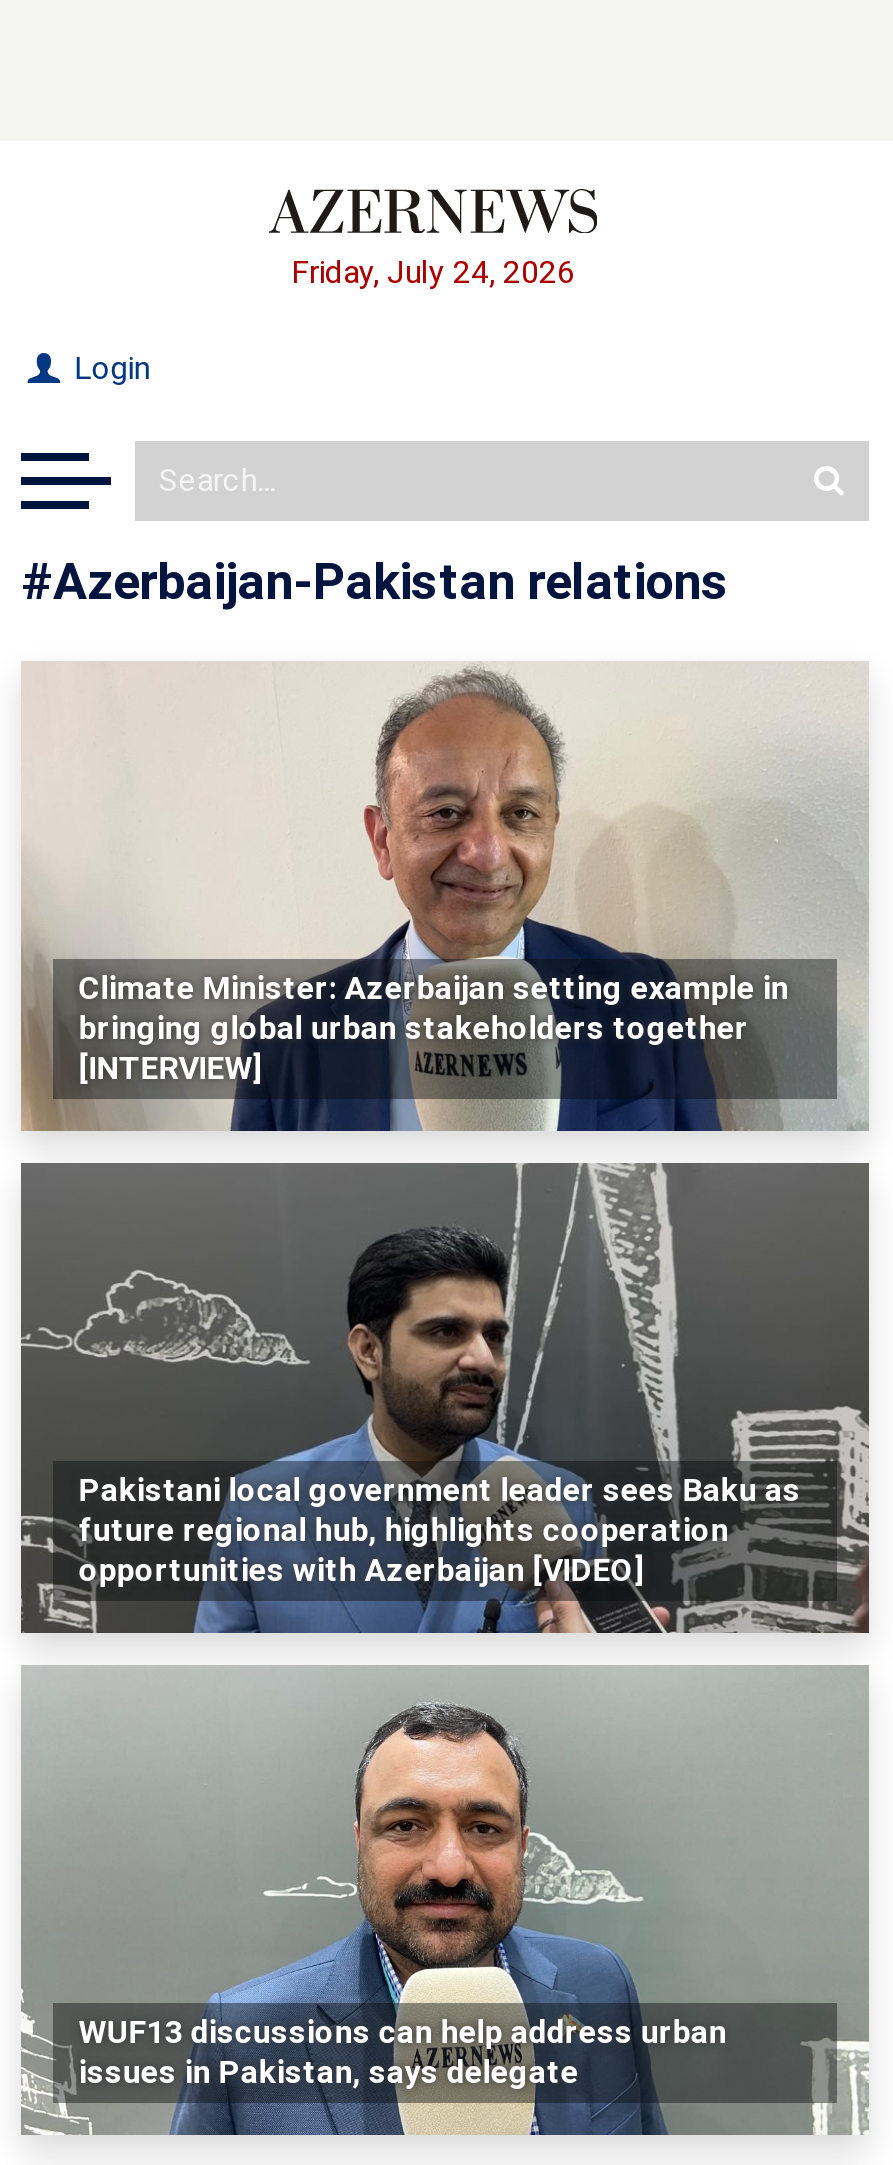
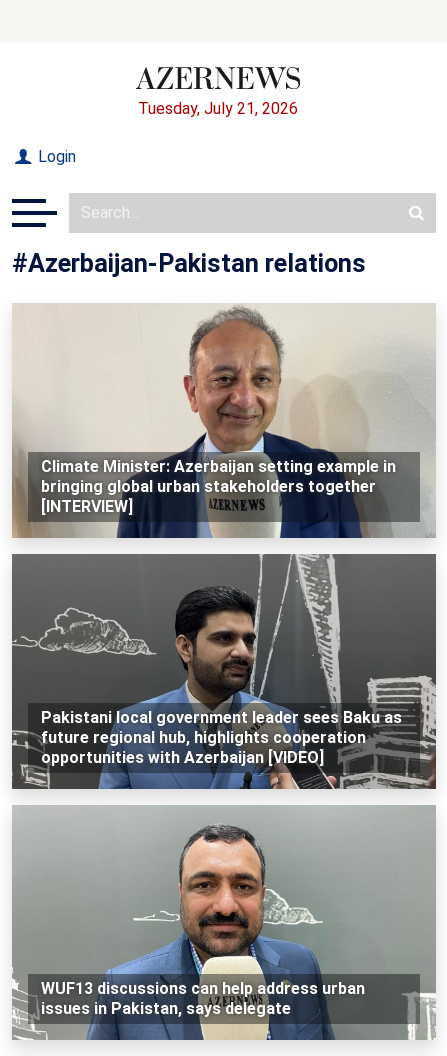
[291,253,575,291] Friday, July 24, 2026 -> [138,99,298,118] Tuesday, July 21, 2026

